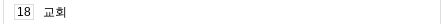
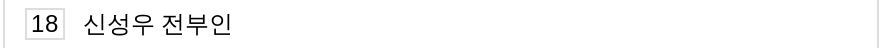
[43,5,67,19] 교회 -> [83,10,233,38] 신성우 전부인

